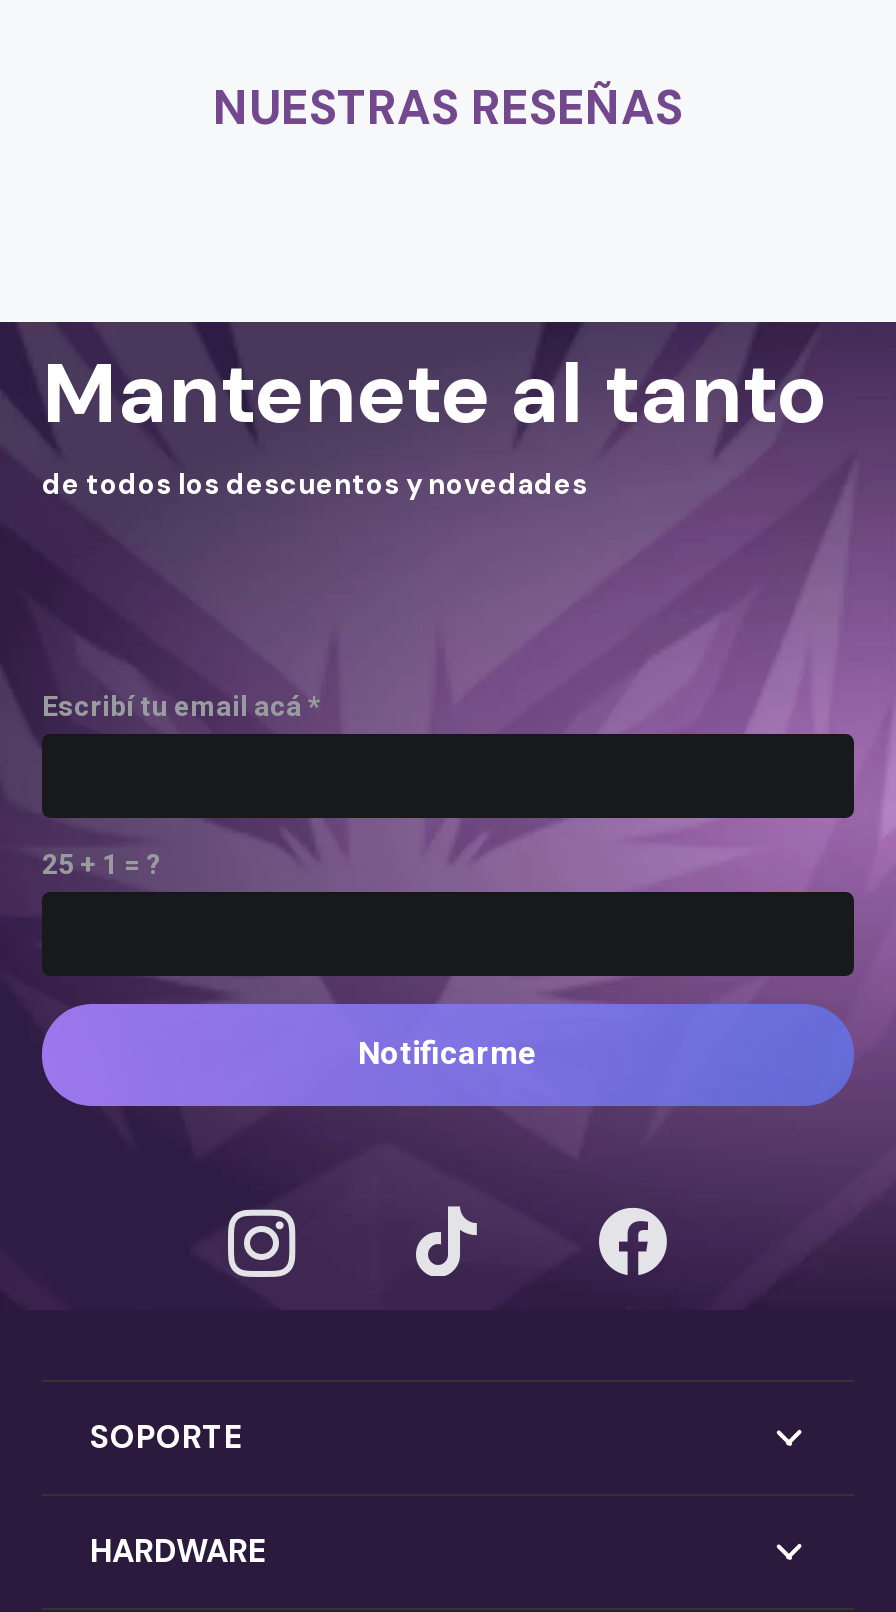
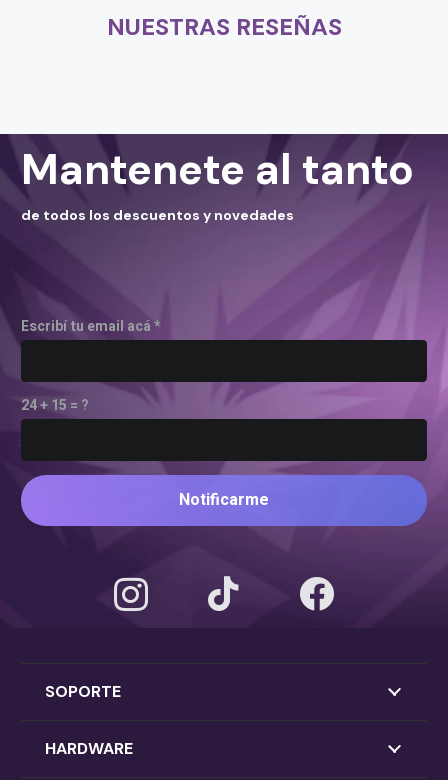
[42,844,162,886] 25 + 1 = ? -> [21,395,89,416] 24 + 15 = ?

